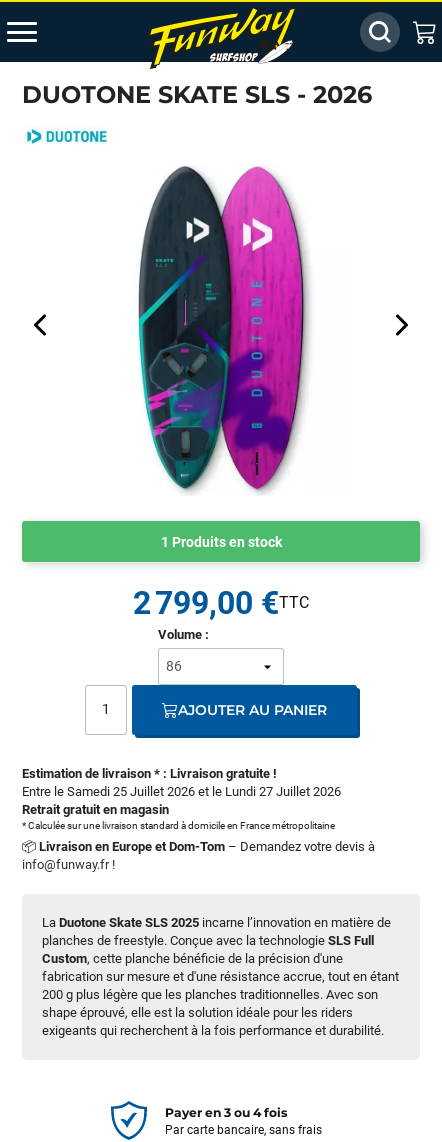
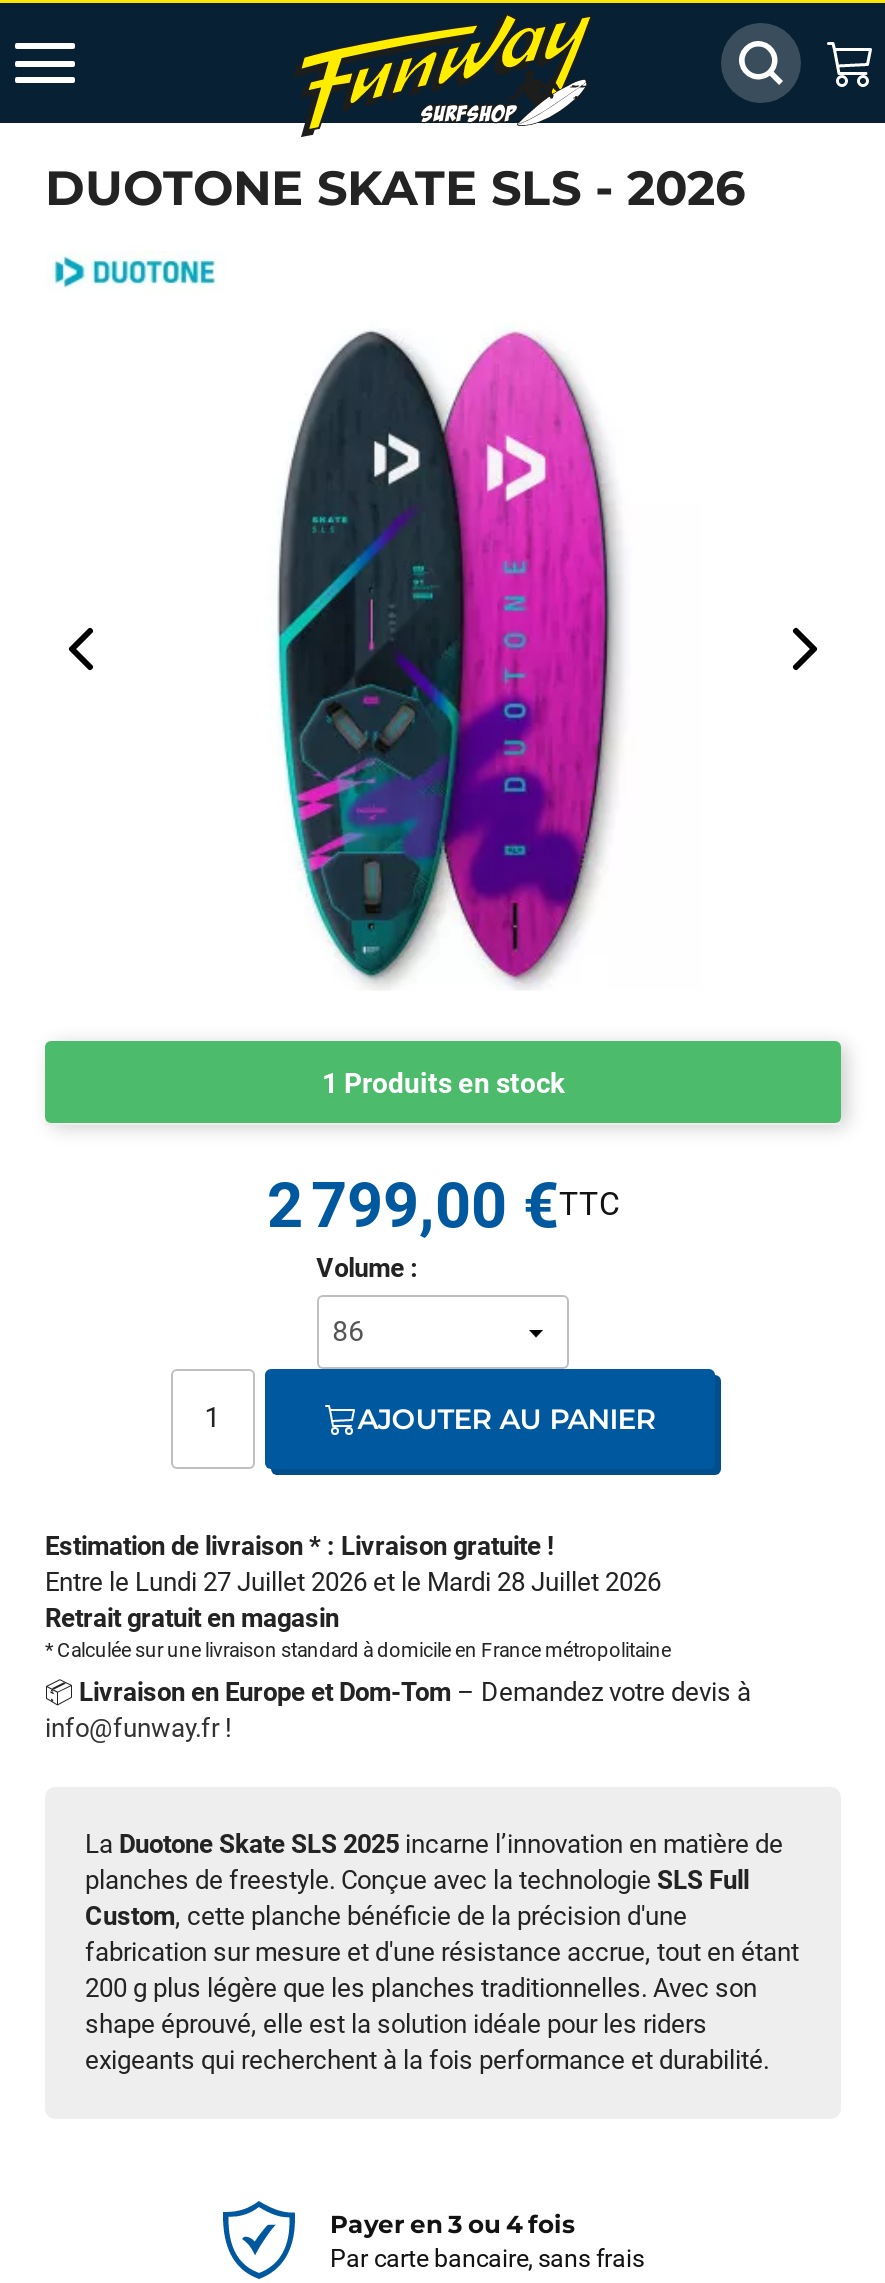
[22,784,341,799] Entre le Samedi 25 Juillet 2026 et le Lundi 27 Juillet 2026 -> [45,1566,661,1596] Entre le Lundi 27 Juillet 2026 et le Mardi 28 Juillet 2026

